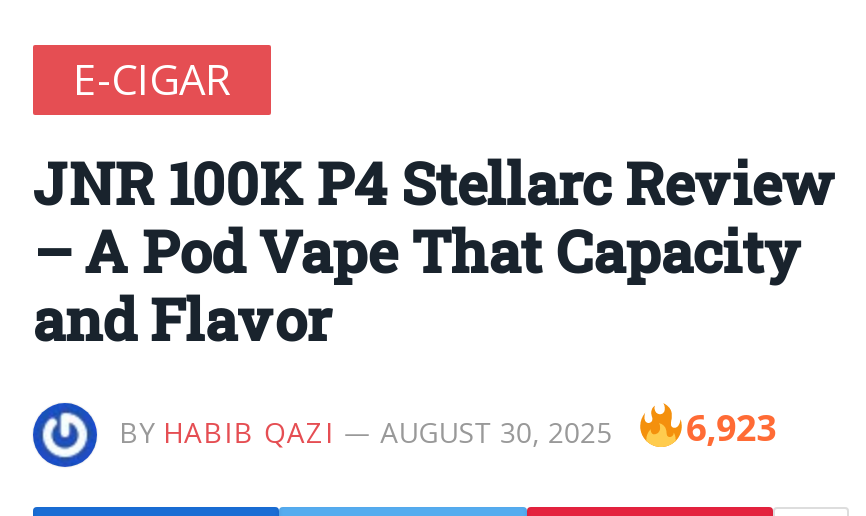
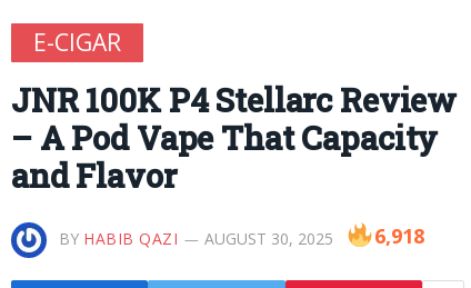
[119,402,776,451] BY HABIB QAZI AUGUST 30, 2025 6,923 -> [59,222,424,249] BY HABIB QAZI AUGUST 30, 2025 6,918

